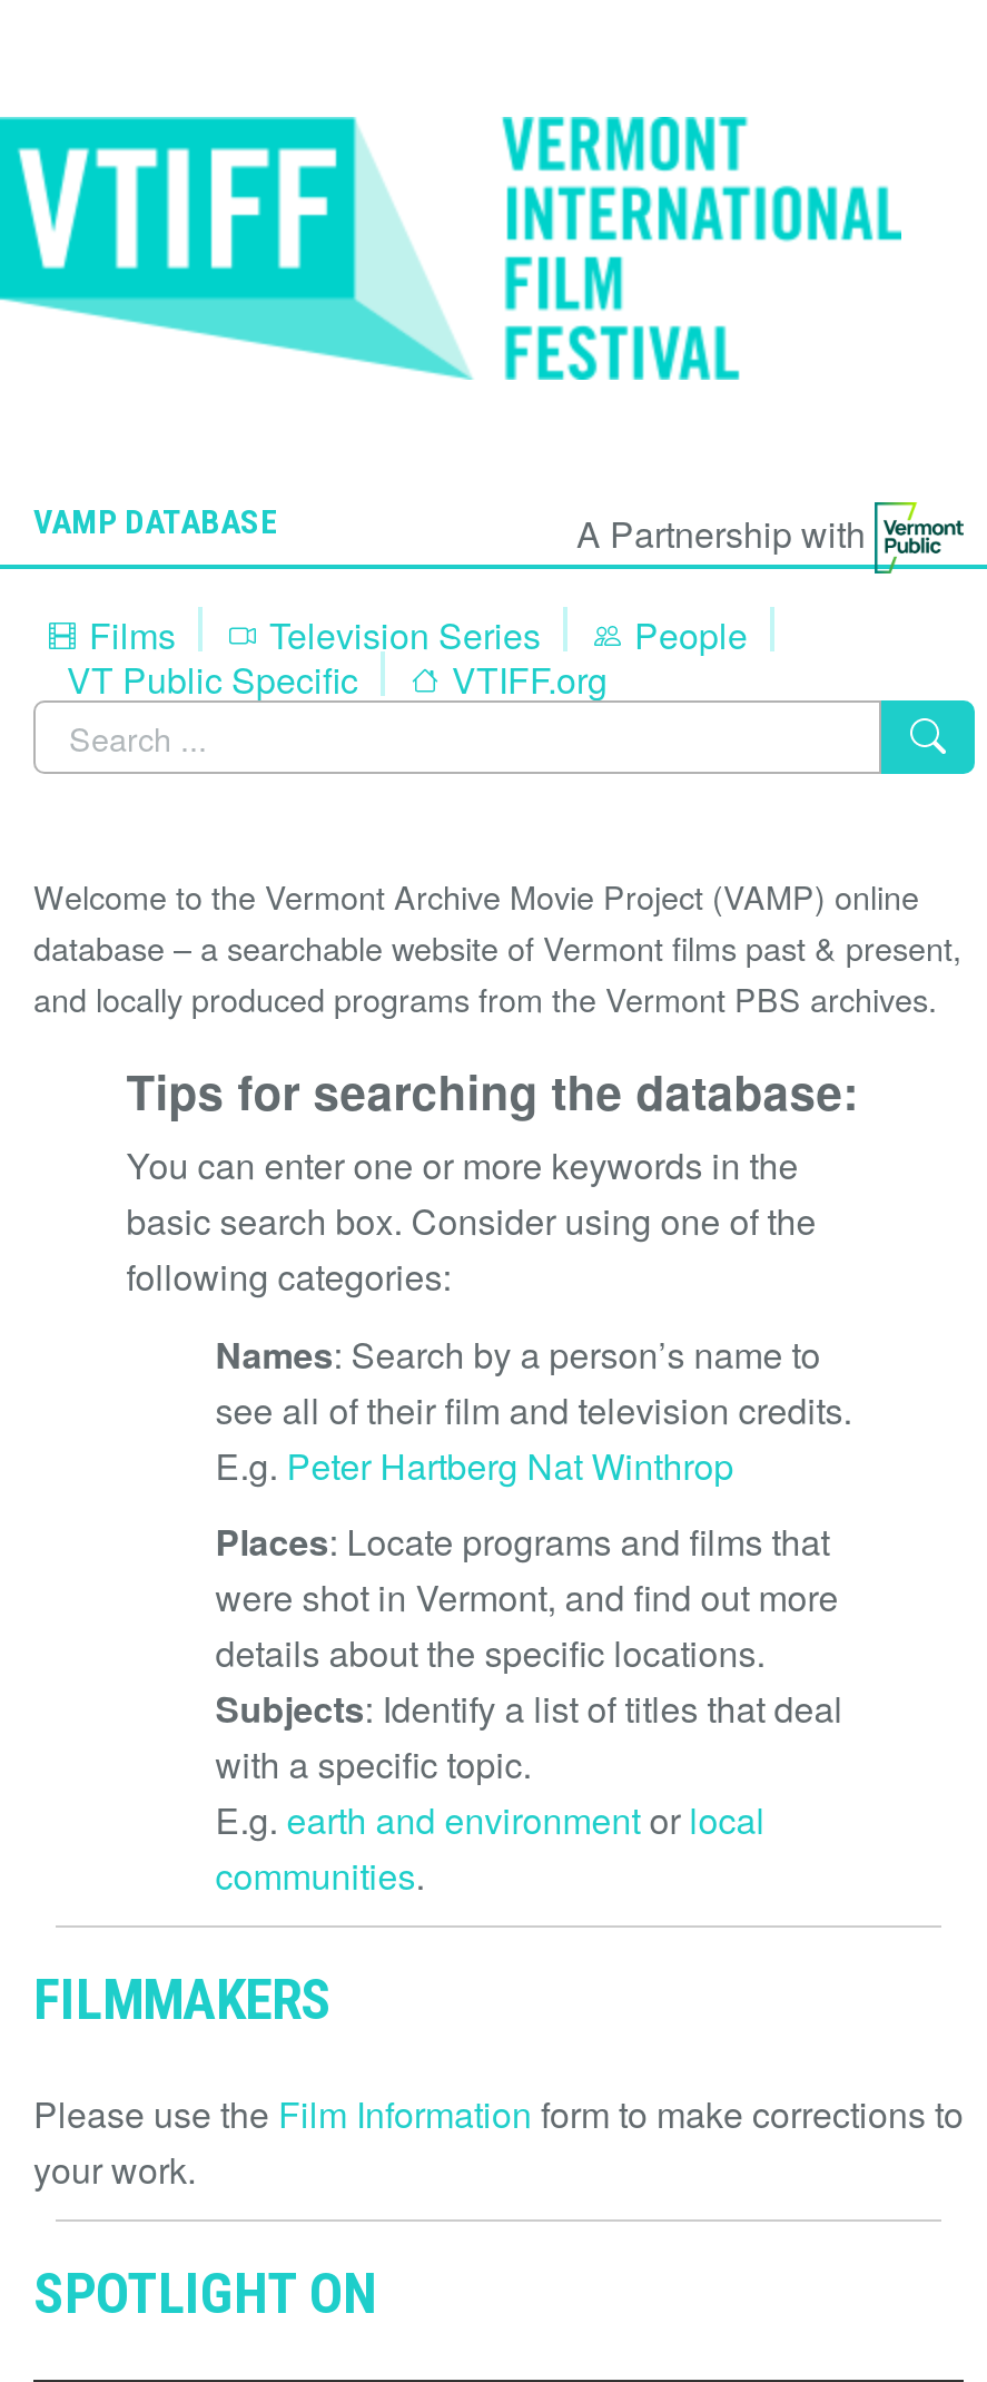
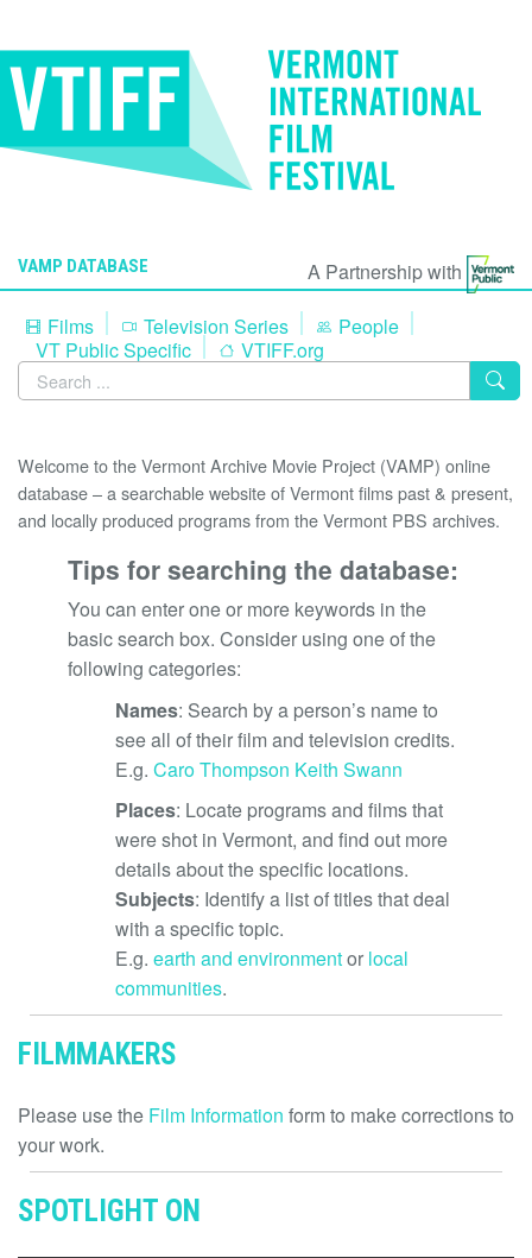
[215,1439,734,1491] E.g. Peter Hartberg Nat Winthrop -> [115,755,402,783] E.g. Caro Thompson Keith Swann

